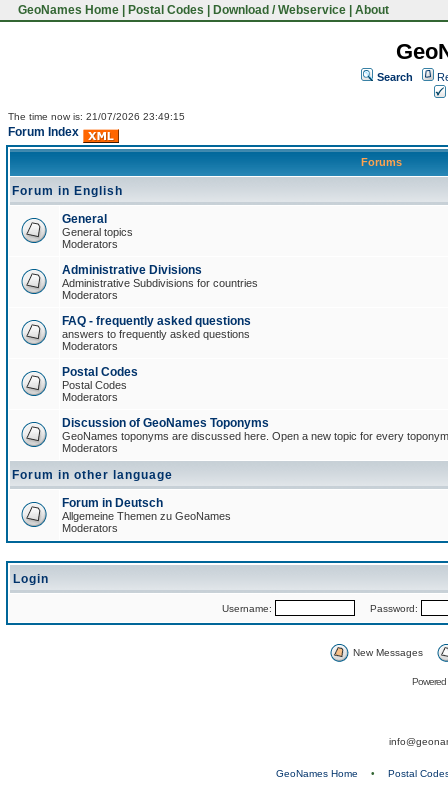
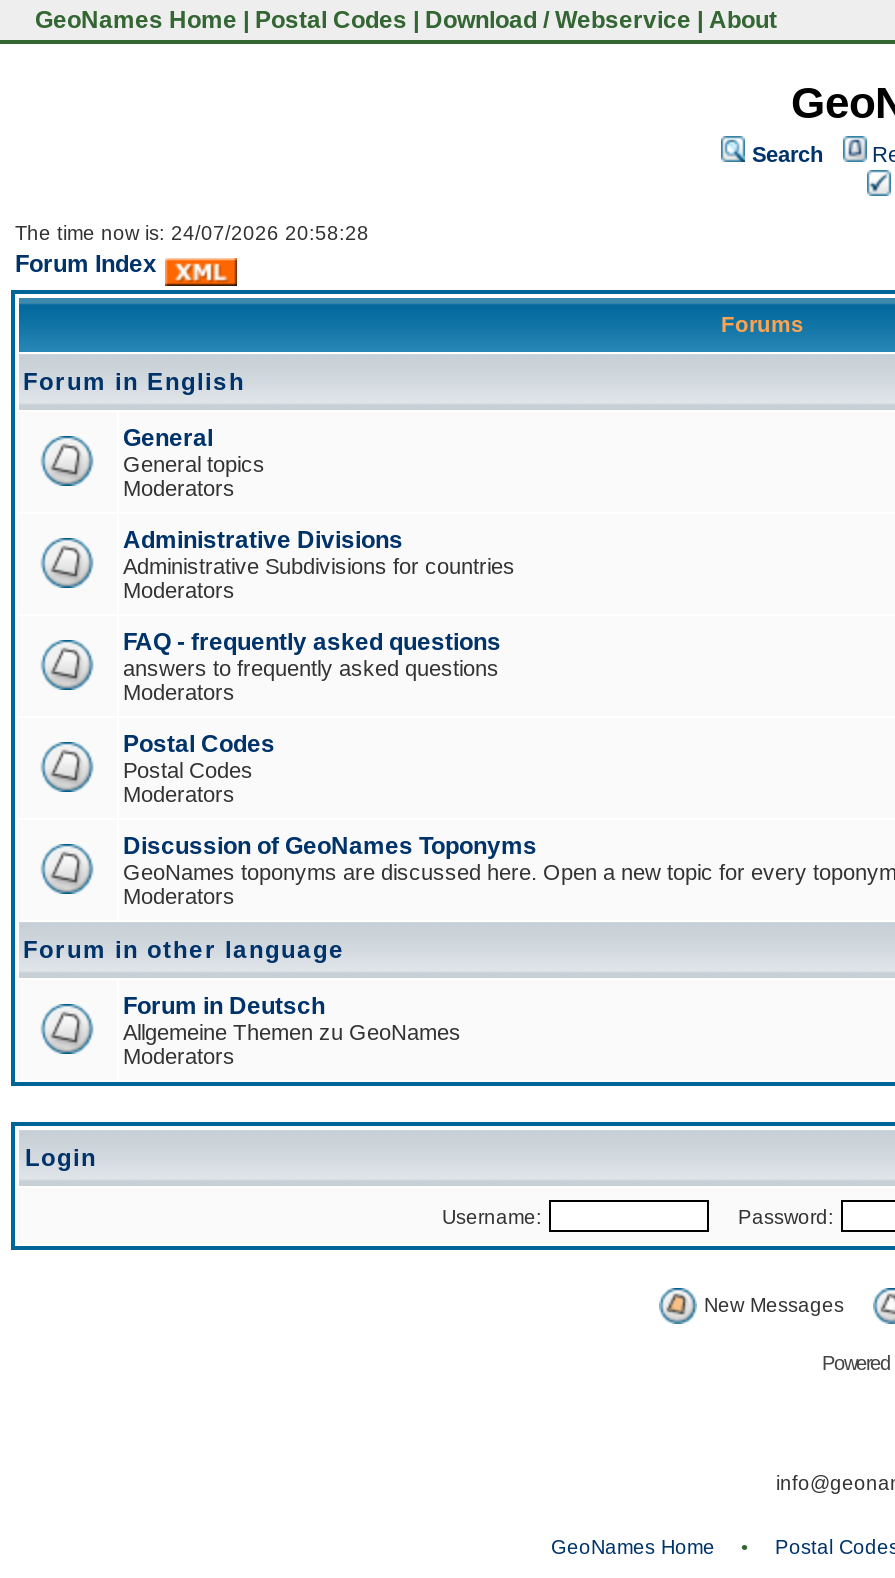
[8,111,185,122] The time now is: 21/07/2026 23:49:15 -> [15,222,369,244] The time now is: 24/07/2026 20:58:28

